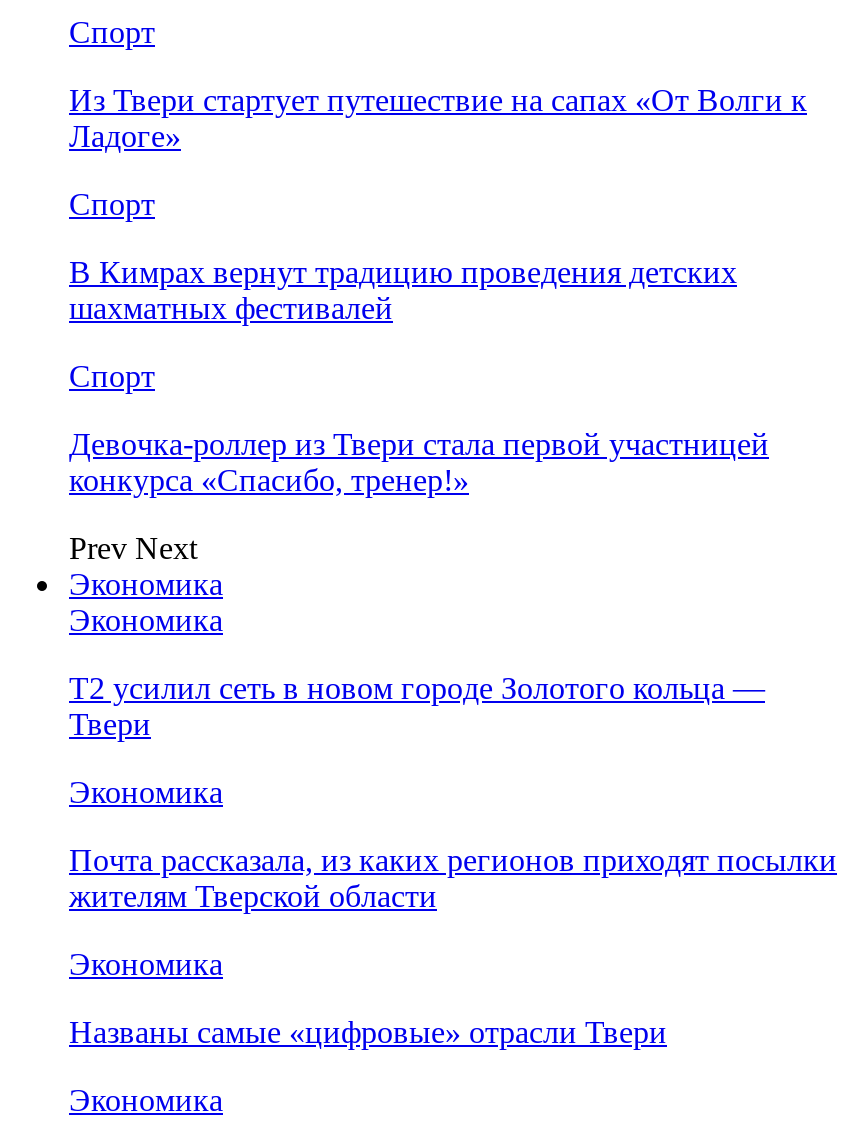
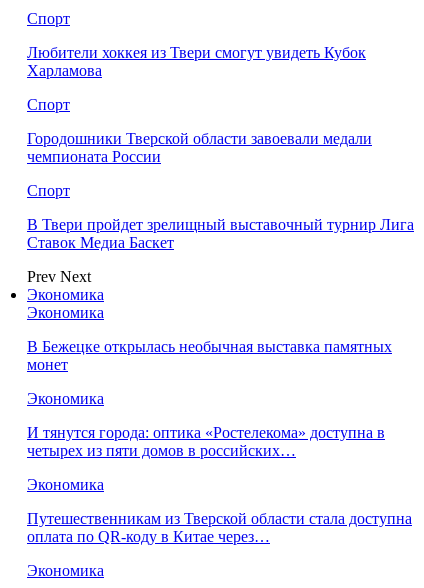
[69,83,807,153] Из Твери стартует путешествие на сапах «От Волги к | Ладоге» -> [27,44,366,79] Любители хоккея из Твери смогут увидеть Кубок | Харламова
[69,255,737,325] В Кимрах вернут традицию проведения детских | шахматных фестивалей -> [27,130,372,165] Городошники Тверской области завоевали медали | чемпионата России
[69,427,769,497] Девочка-роллер из Твери стала первой участницей | конкурса «Спасибо, тренер!» -> [27,216,414,251] В Твери пройдет зрелищный выставочный турнир Лига | Ставок Медиа Баскет
[69,671,765,741] T2 усилил сеть в новом городе Золотого кольца — | Твери -> [27,338,392,373] В Бежецке открылась необычная выставка памятных | монет
[69,843,837,913] Почта рассказала, из каких регионов приходят посылки | жителям Тверской области -> [27,424,385,459] И тянутся города: оптика «Ростелекома» доступна в | четырех из пяти домов в российских…
[69,1015,667,1049] Названы самые «цифровые» отрасли Твери -> [27,510,412,545] Путешественникам из Тверской области стала доступна | оплата по QR-коду в Китае через…

